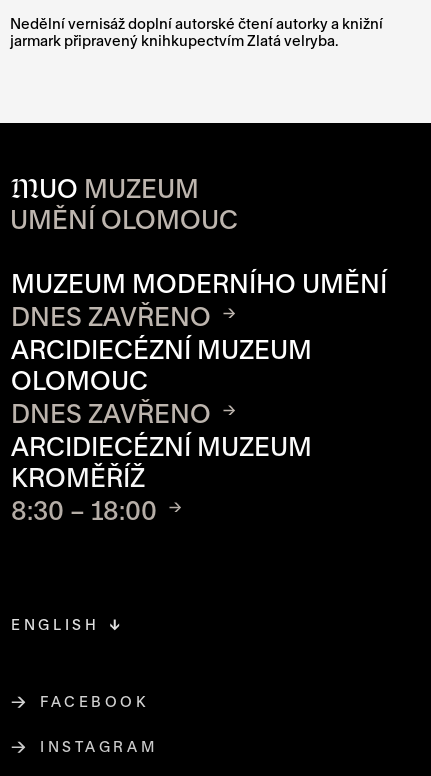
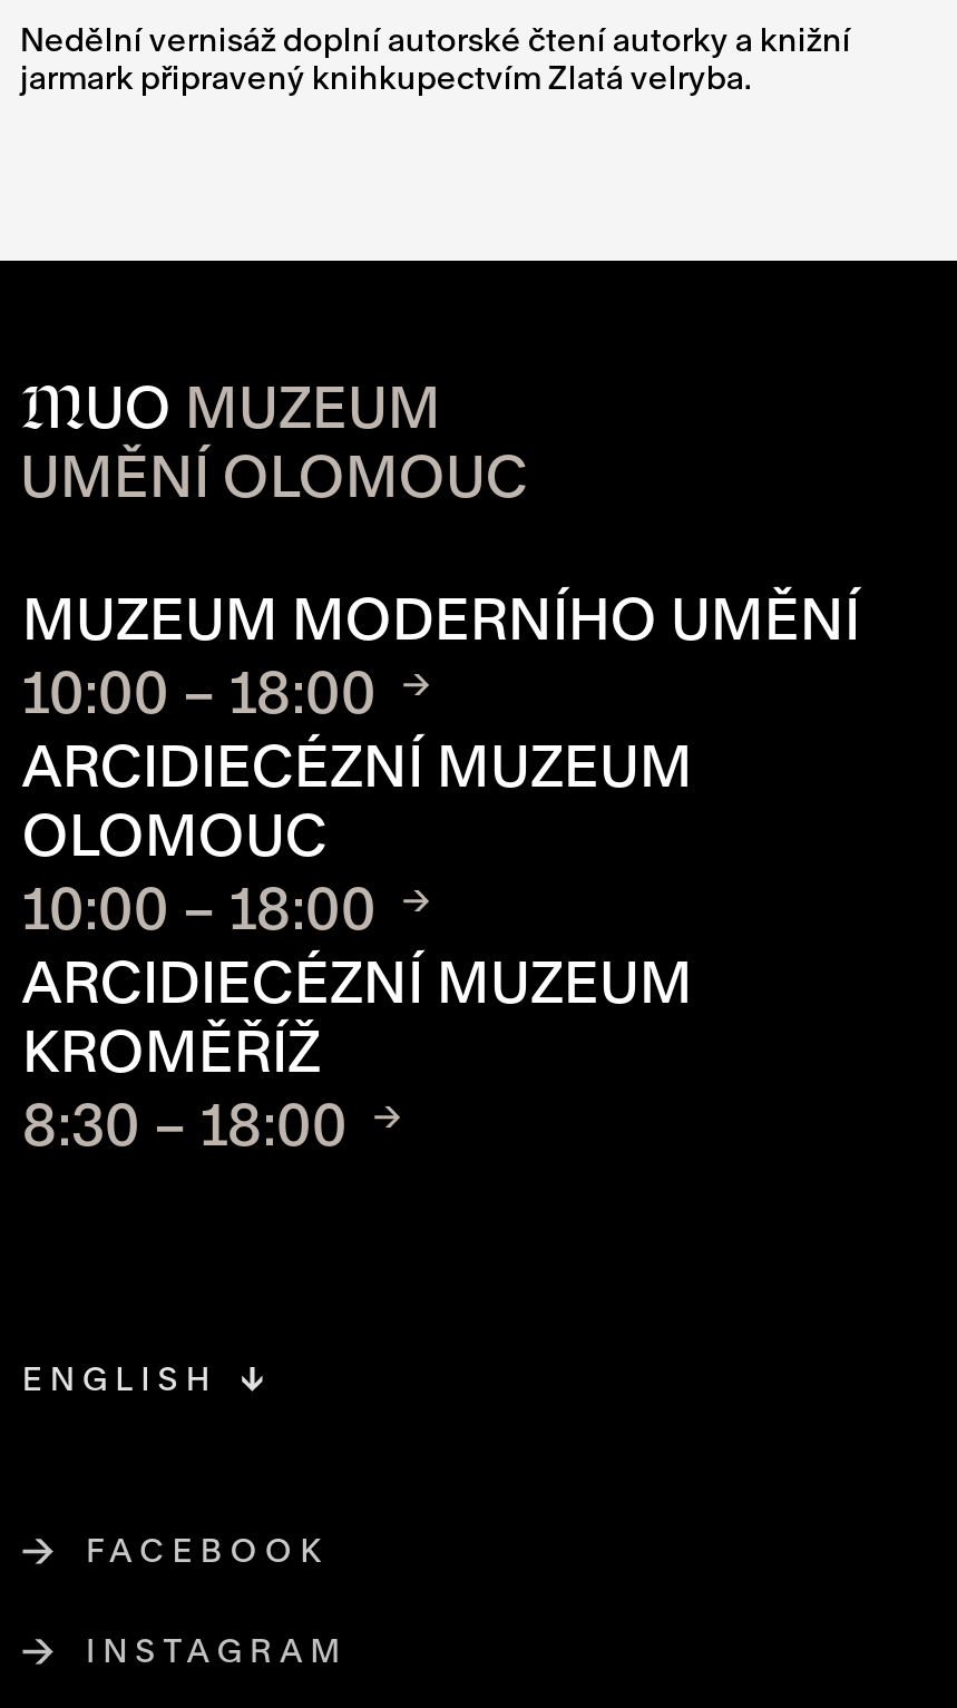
[11,301,211,331] DNES ZAVŘENO -> [22,658,376,725] 10:00 – 18:00
[11,398,211,428] DNES ZAVŘENO -> [22,874,376,941] 10:00 – 18:00

